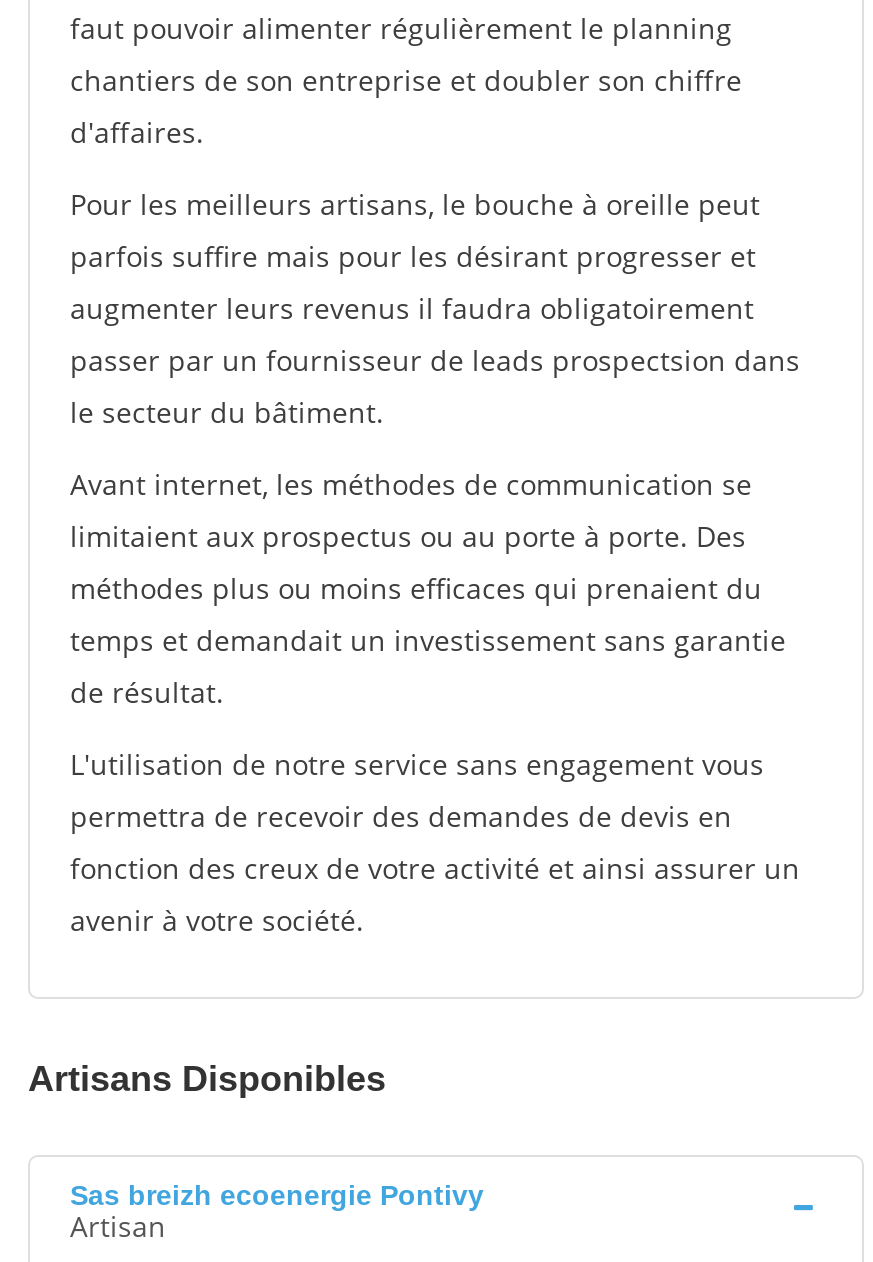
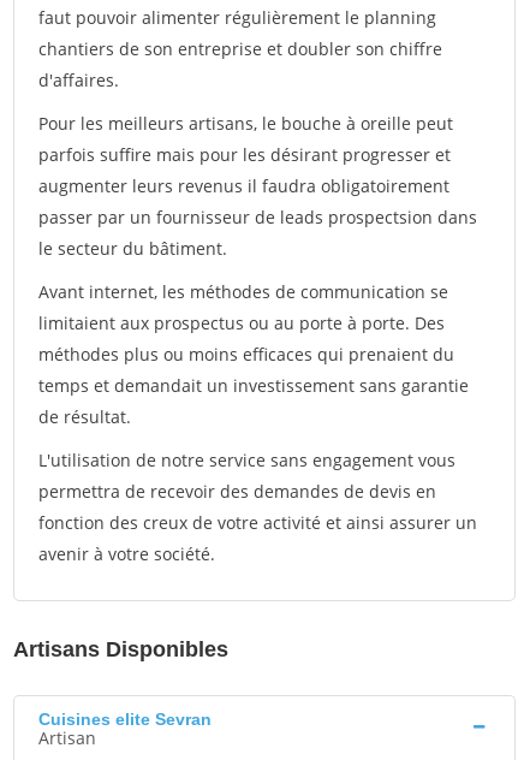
[70,1179,484,1211] Sas breizh ecoenergie Pontivy -> [38,709,212,729] Cuisines elite Sevran

